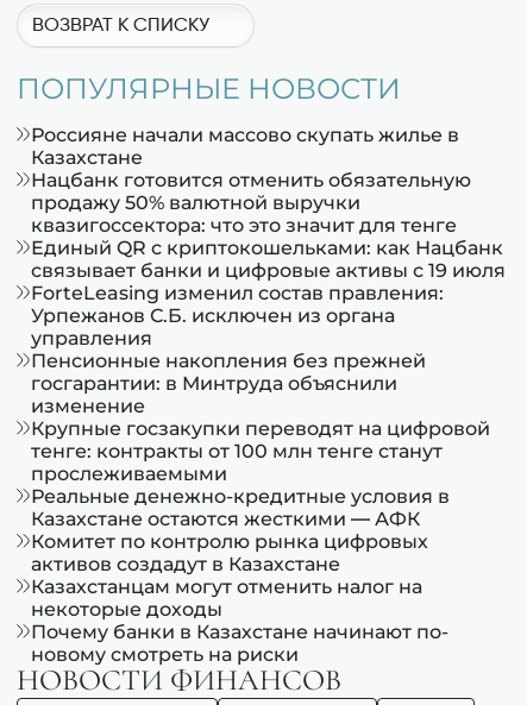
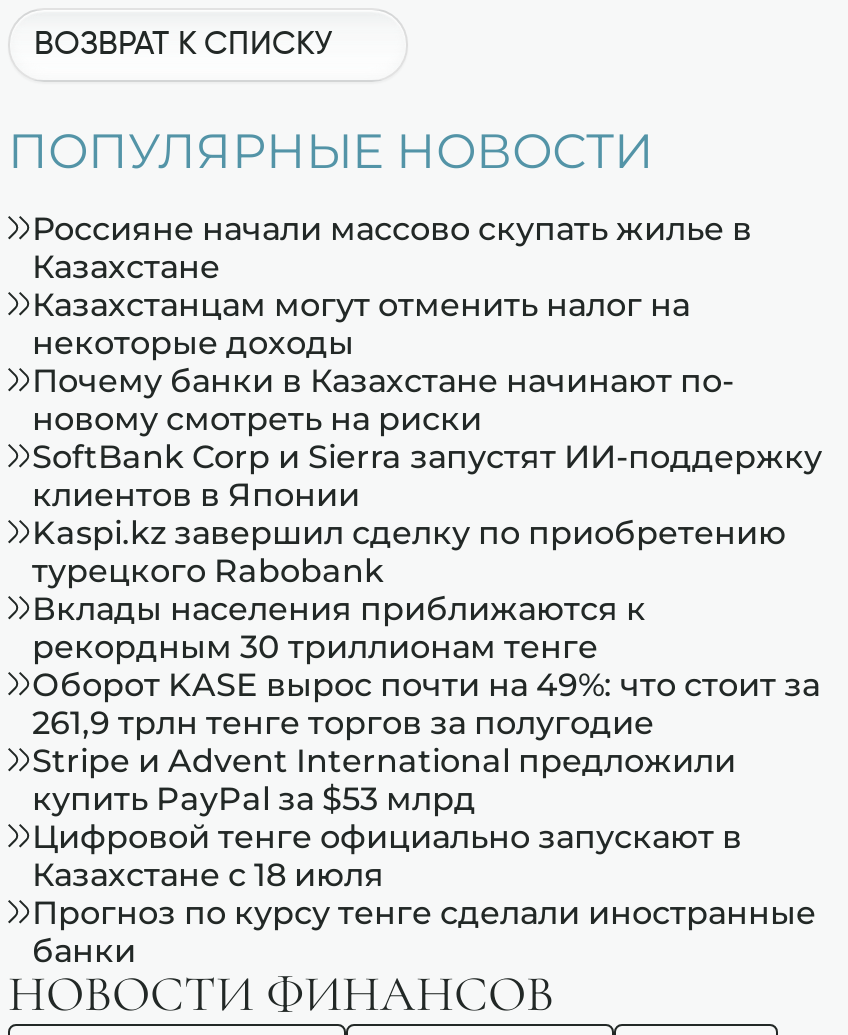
[31,168,506,575] Нацбанк готовится отменить обязательную | продажу 50% валютной выручки | квазигоссектора: что это значит для тенге | Единый QR с криптокошельками: как Нацбанк | связывает банки и цифровые активы с 19 июля | ForteLeasing изменил состав правления: | Урпежанов С.Б. исключен из органа | управления | Пенсионные накопления без прежней | госгарантии: в Минтруда объяснили | изменение | Крупные госзакупки переводят на цифровой | тенге: контракты от 100 млн тенге станут | прослеживаемыми | Реальные денежно-кредитные условия в | Казахстане остаются жесткими — АФК | Комитет по контролю рынка цифровых | активов создадут в Казахстане -> none
moved [31,574,448,666] -> [32,284,734,438]: Казахстанцам могут отменить налог на | некоторые доходы | Почему банки в Казахстане начинают по- | новому смотреть на риски
none -> [32,436,822,970] SoftBank Corp и Sierra запустят ИИ-поддержку | клиентов в Японии | Kaspi.kz завершил сделку по приобретению | турецкого Rabobank | Вклады населения приближаются к | рекордным 30 триллионам тенге | Оборот KASE вырос почти на 49%: что стоит за | 261,9 трлн тенге торгов за полугодие | Stripe и Advent International предложили | купить PayPal за $53 млрд | Цифровой тенге официально запускают в | Казахстане с 18 июля | Прогноз по курсу тенге сделали иностранные | банки

